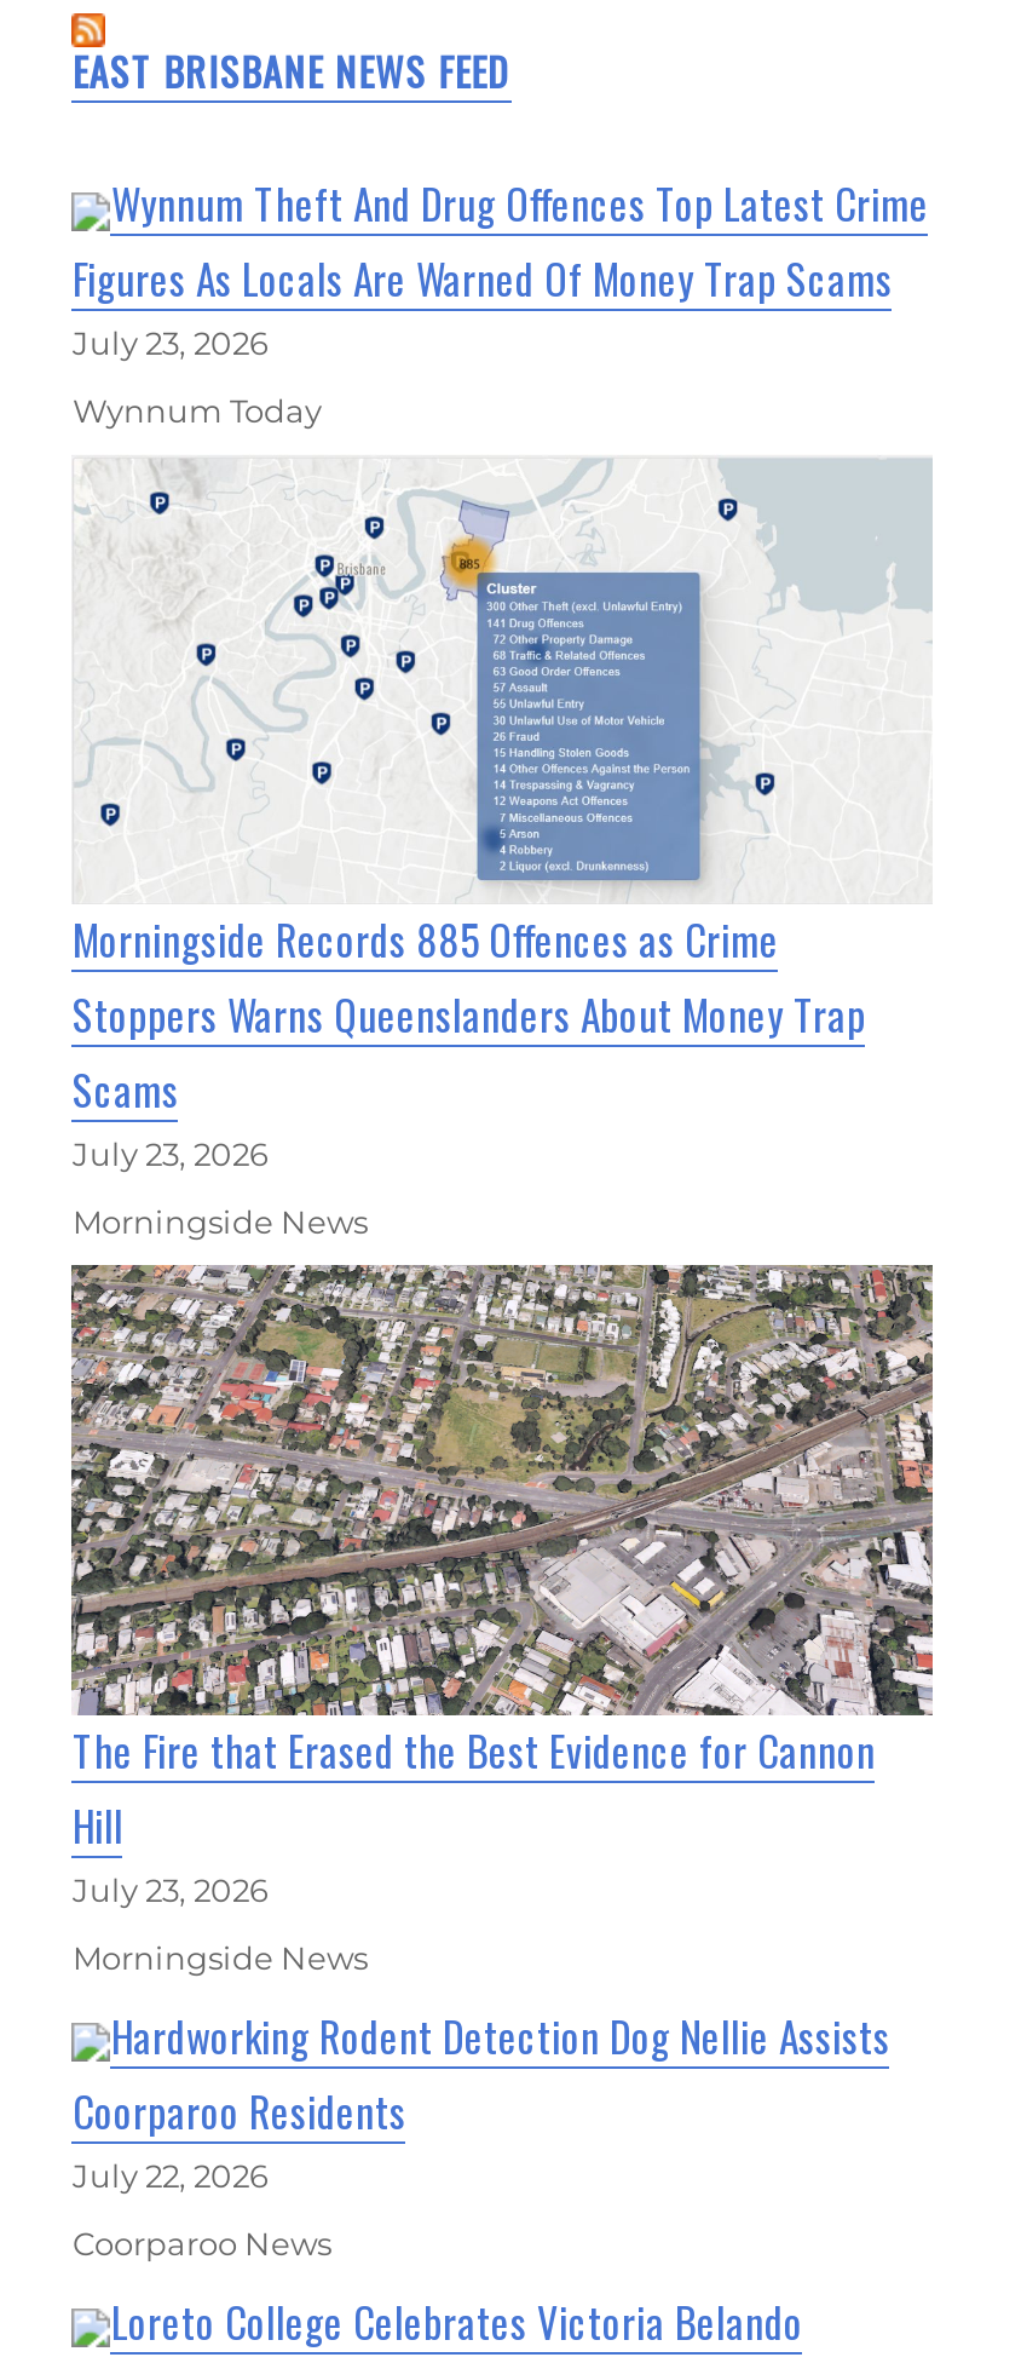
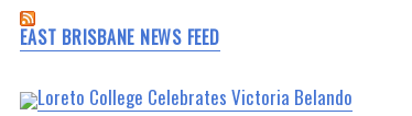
[73,174,929,430] Wynnum Theft And Drug Offences Top Latest Crime | Figures As Locals Are Warned Of Money Trap Scams | July 23, 2026 | Wynnum Today -> none
[71,456,933,1241] [image] | Morningside Records 885 Offences as Crime | Stoppers Warns Queenslanders About Money Trap | Scams | July 23, 2026 | Morningside News -> none
[69,1260,935,2262] [image] | The Fire that Erased the Best Evidence for Cannon | Hill | July 23, 2026 | Morningside News | Hardworking Rodent Detection Dog Nellie Assists | Coorparoo Residents | July 22, 2026 | Coorparoo News -> none

